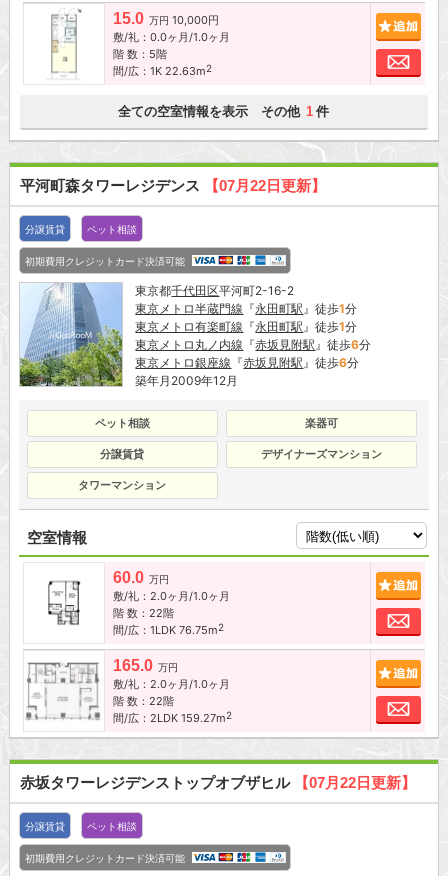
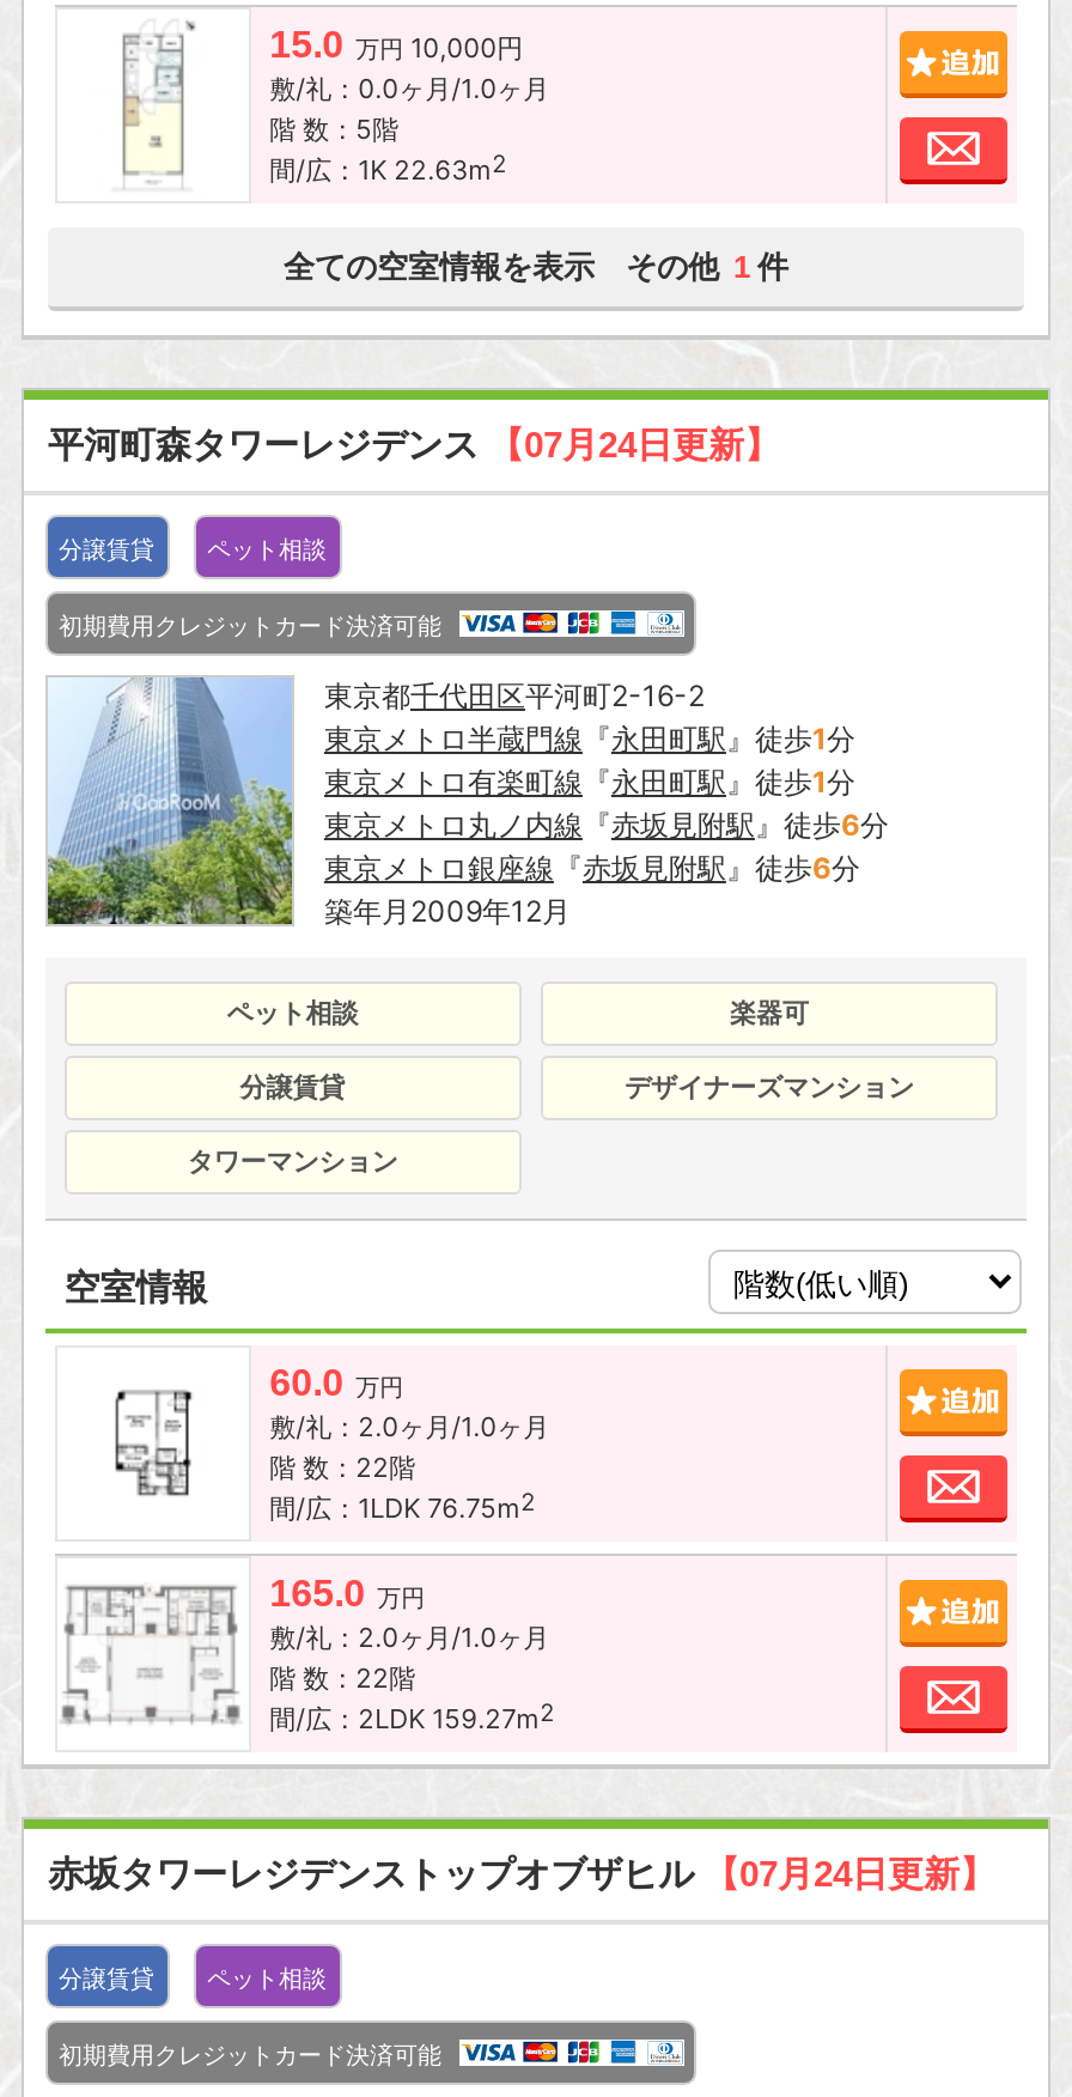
[20,177,326,194] 平河町森タワーレジデンス【07月22日更新】 -> [48,424,780,464] 平河町森タワーレジデンス【07月24日更新】
[20,774,416,791] 赤坂タワーレジデンストップオブザヒル【07月22日更新】 -> [48,1853,995,1894] 赤坂タワーレジデンストップオブザヒル【07月24日更新】

